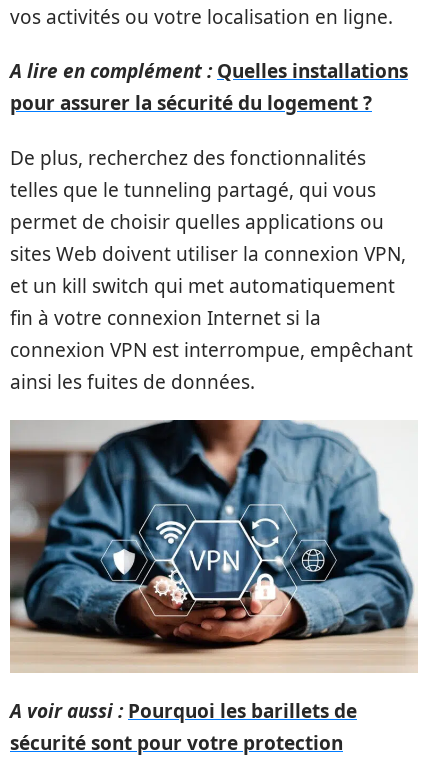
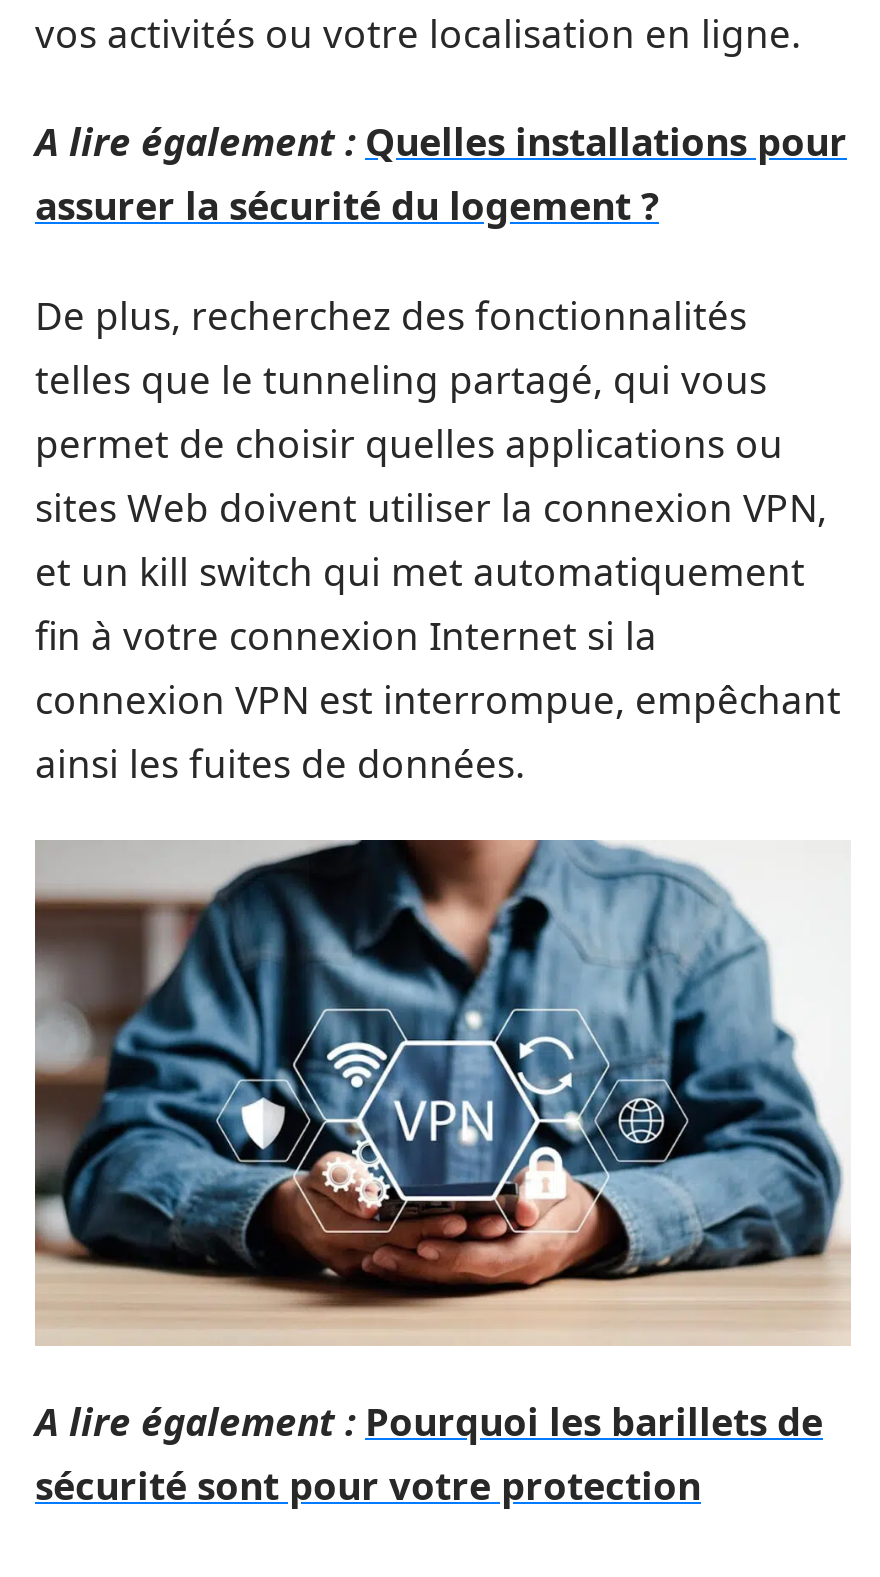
[10,58,408,116] A lire en complément : Quelles installations | pour assurer la sécurité du logement ? -> [35,116,847,232] A lire également : Quelles installations pour | assurer la sécurité du logement ?
[10,698,357,724] A voir aussi : Pourquoi les barillets de -> [35,1397,823,1449] A lire également : Pourquoi les barillets de

